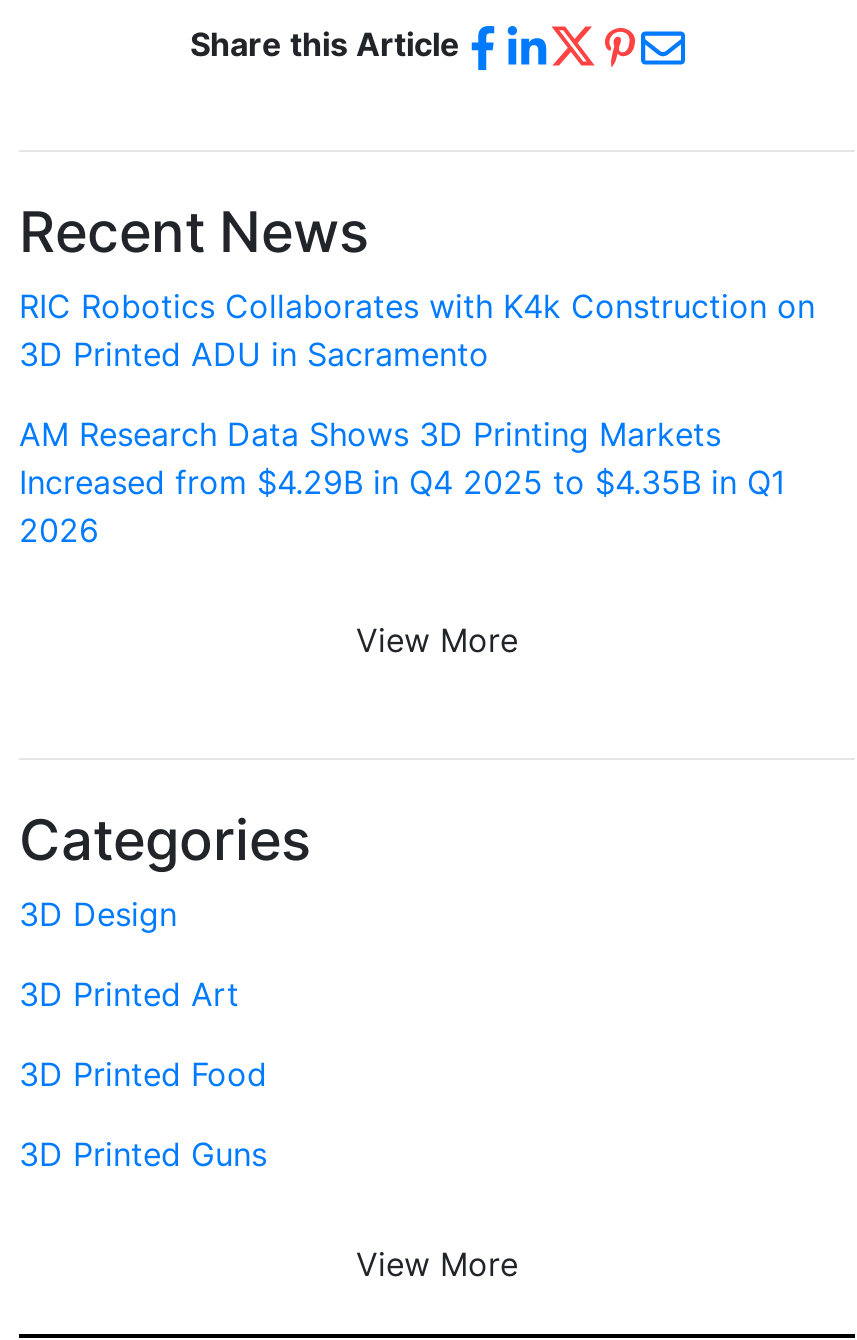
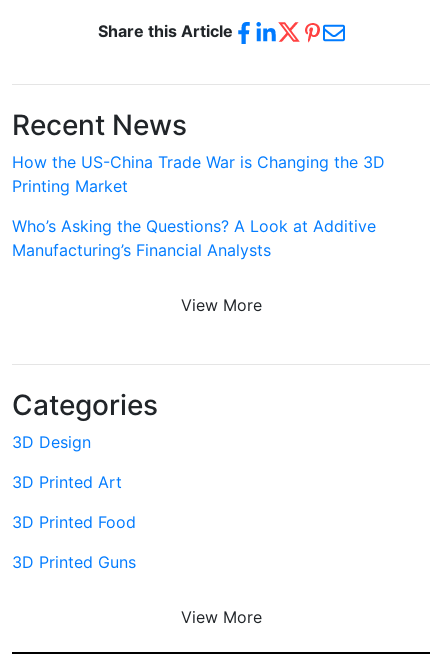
[19,287,815,375] RIC Robotics Collaborates with K4k Construction on | 3D Printed ADU in Sacramento -> [12,152,385,196] How the US-China Trade War is Changing the 3D | Printing Market
[19,415,785,551] AM Research Data Shows 3D Printing Markets | Increased from $4.29B in Q4 2025 to $4.35B in Q1 | 2026 -> [12,216,376,260] Who’s Asking the Questions? A Look at Additive | Manufacturing’s Financial Analysts

